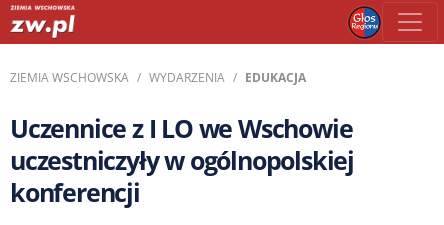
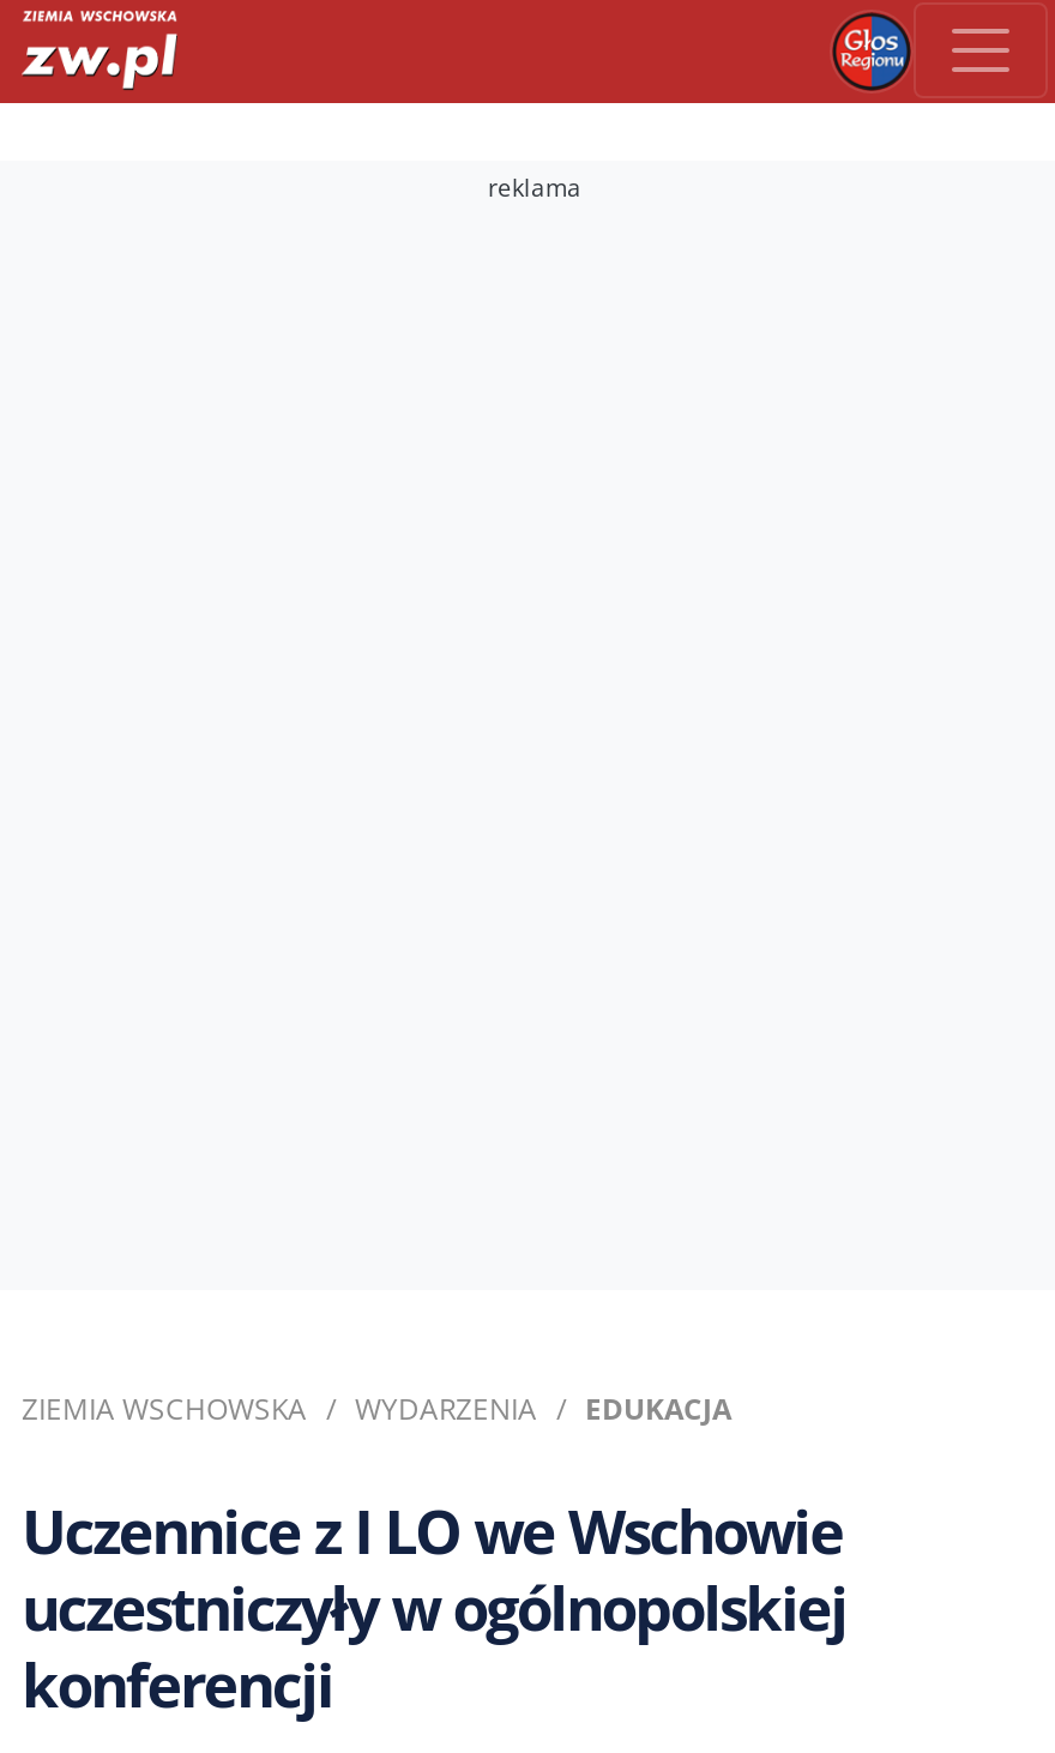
none -> [488,170,581,204] reklama

